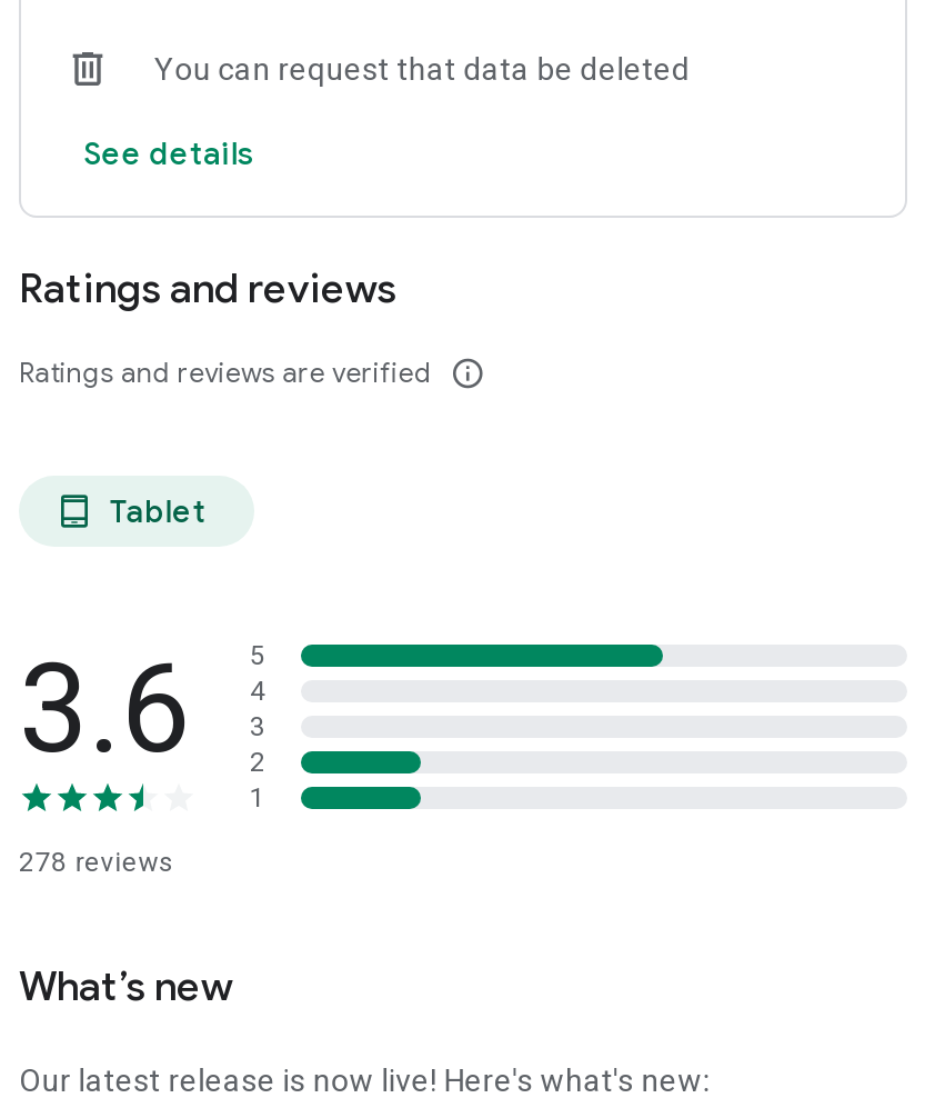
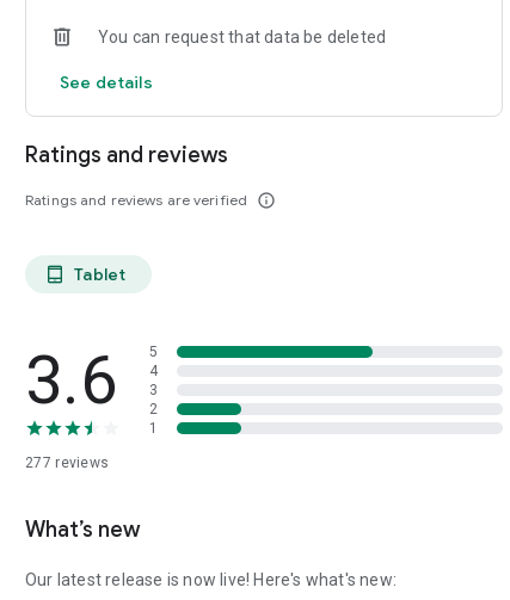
[19,847,175,878] 278 reviews -> [25,454,109,471] 277 reviews

